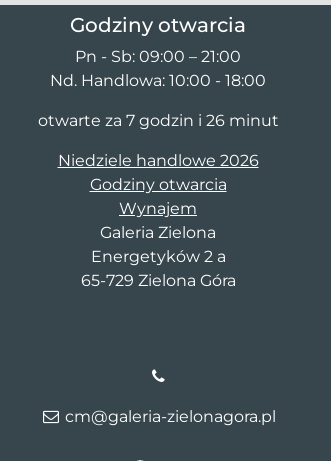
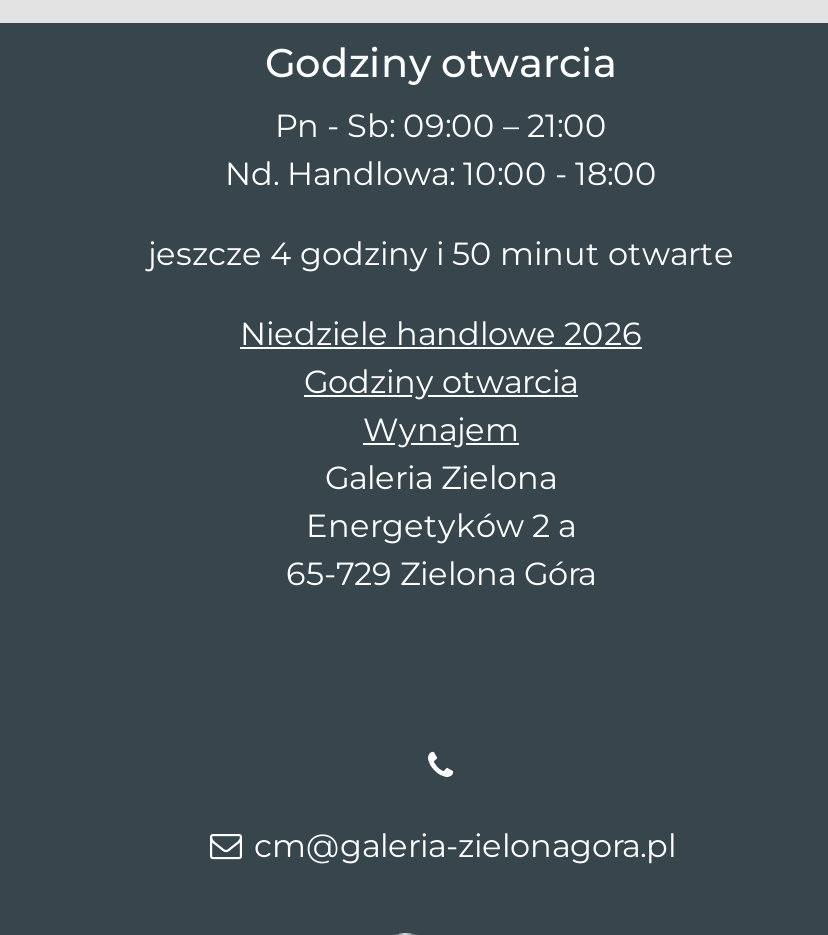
[37,111,278,130] otwarte za 7 godzin i 26 minut -> [148,235,734,273] jeszcze 4 godziny i 50 minut otwarte

